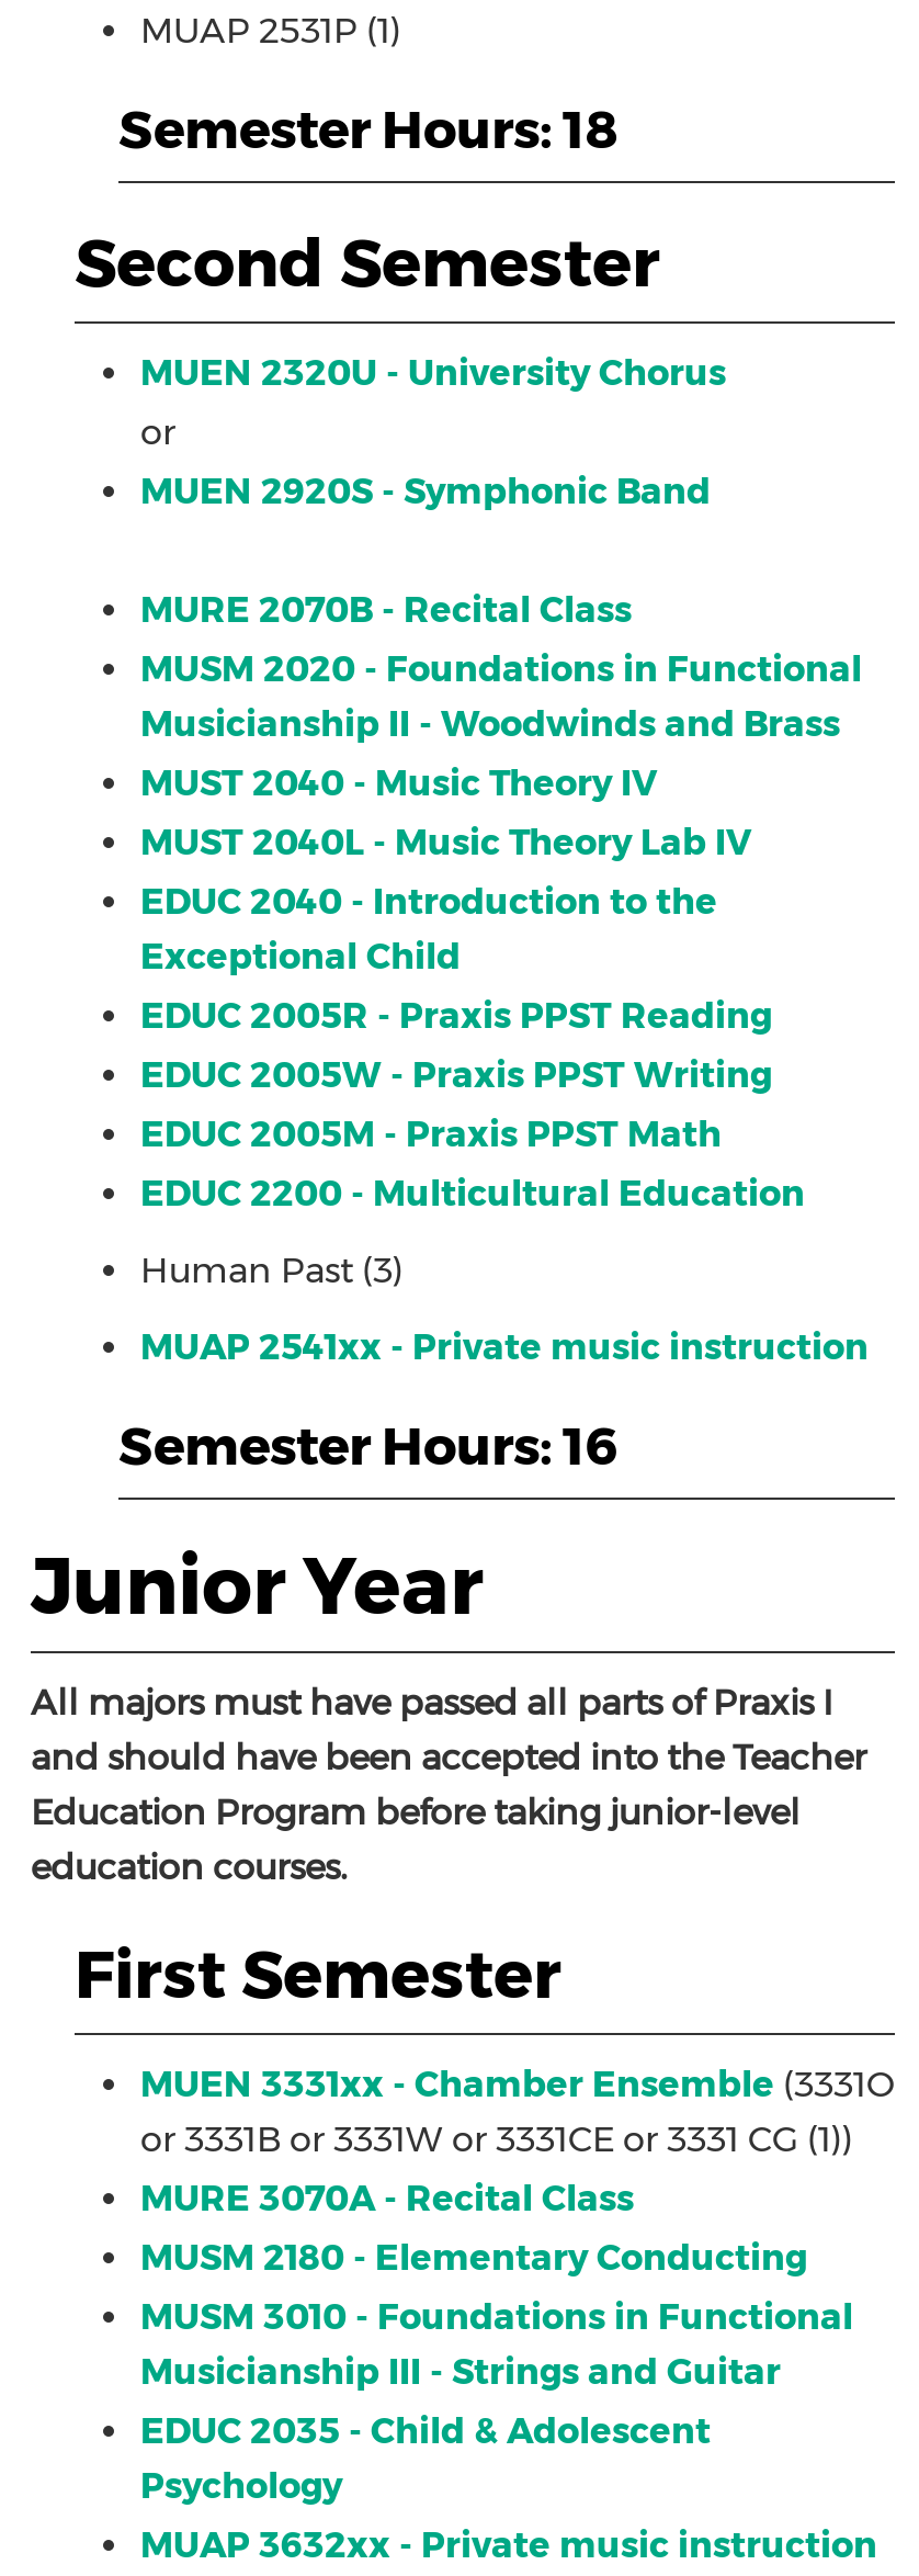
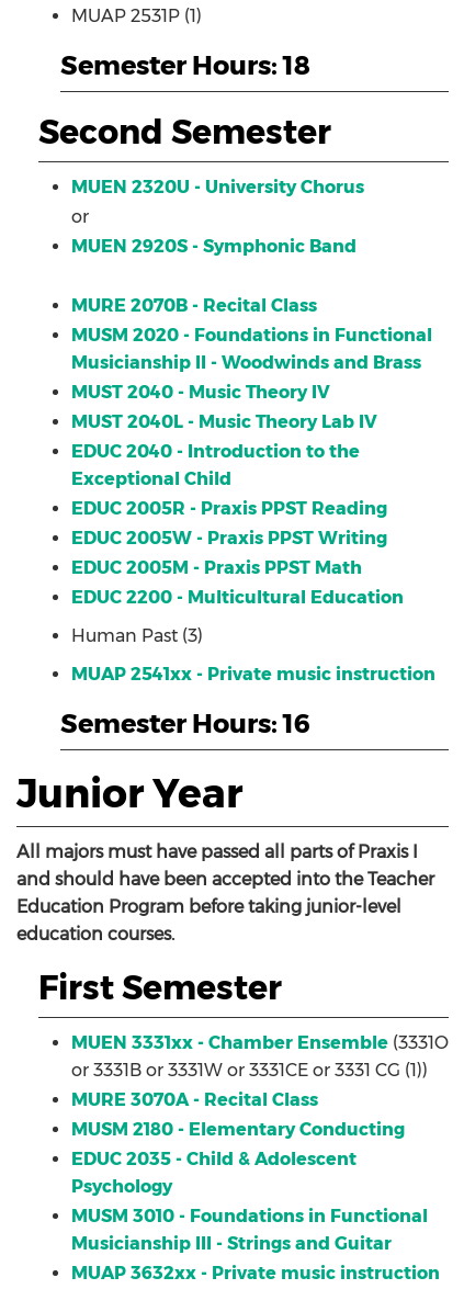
moved [140,2296,853,2393] -> [71,1206,428,1254]: MUSM 3010 - Foundations in Functional | Musicianship III - Strings and Guitar
moved [140,2410,711,2507] -> [71,1149,357,1197]: EDUC 2035 - Child & Adolescent | Psychology

